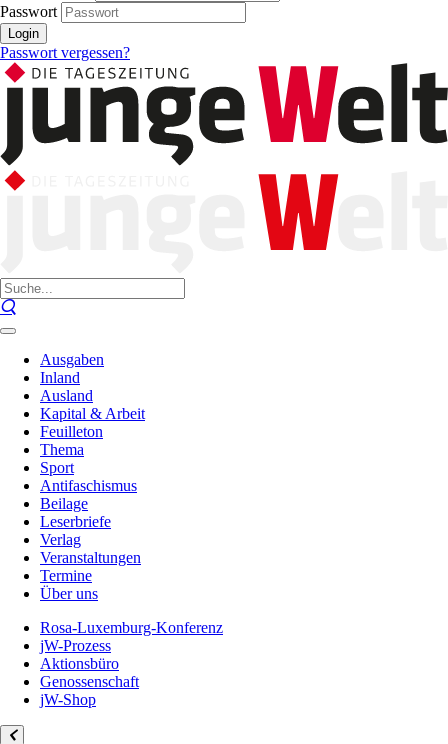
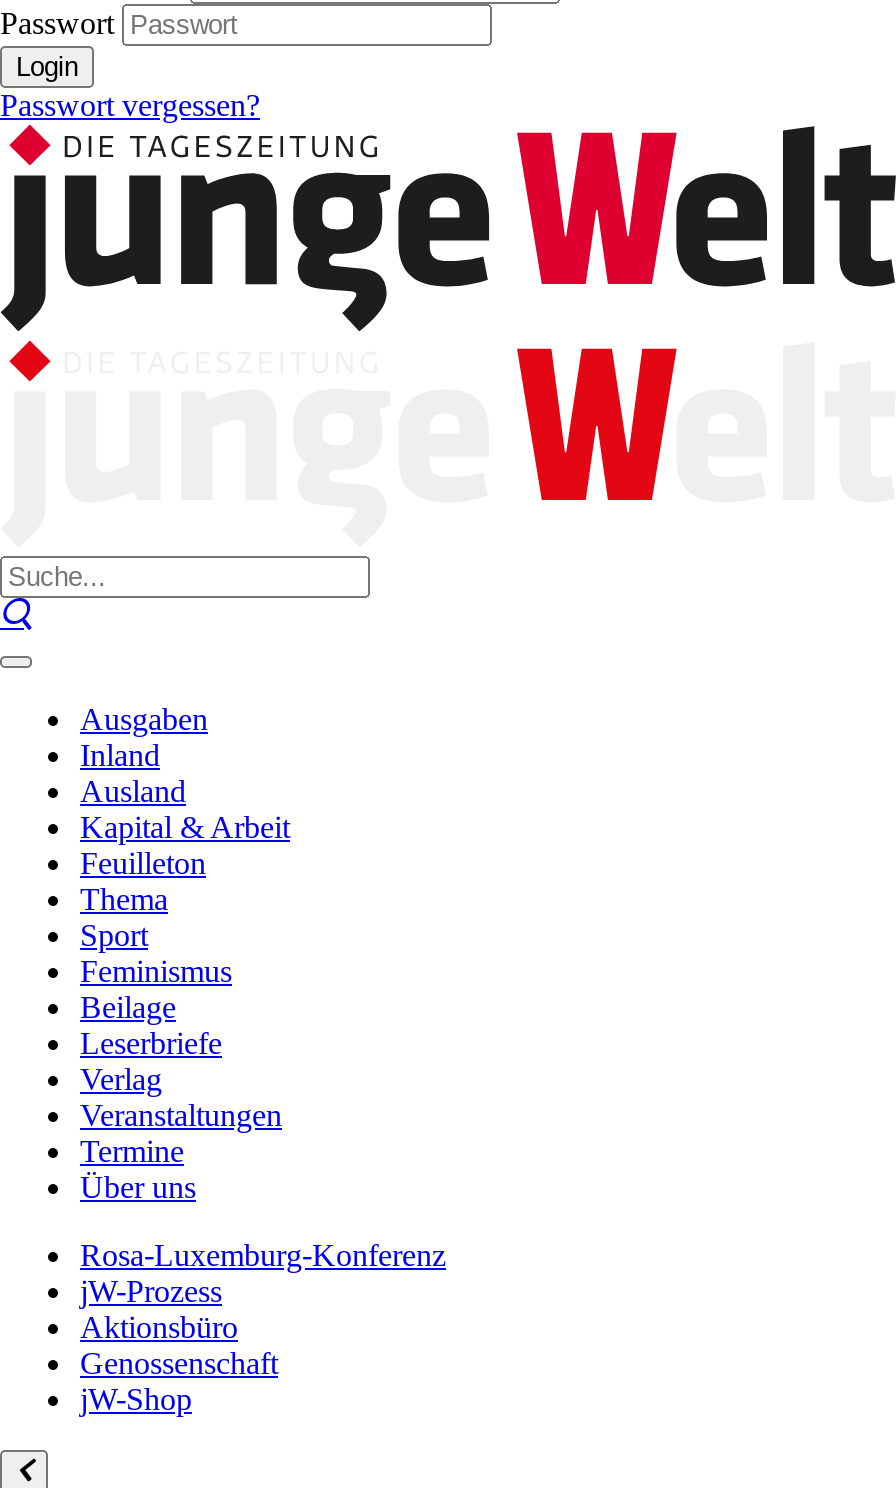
[40,477,137,494] Antifaschismus -> [80,954,232,988] Feminismus

